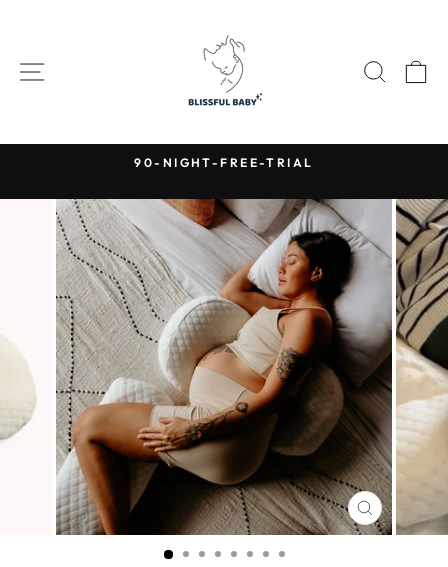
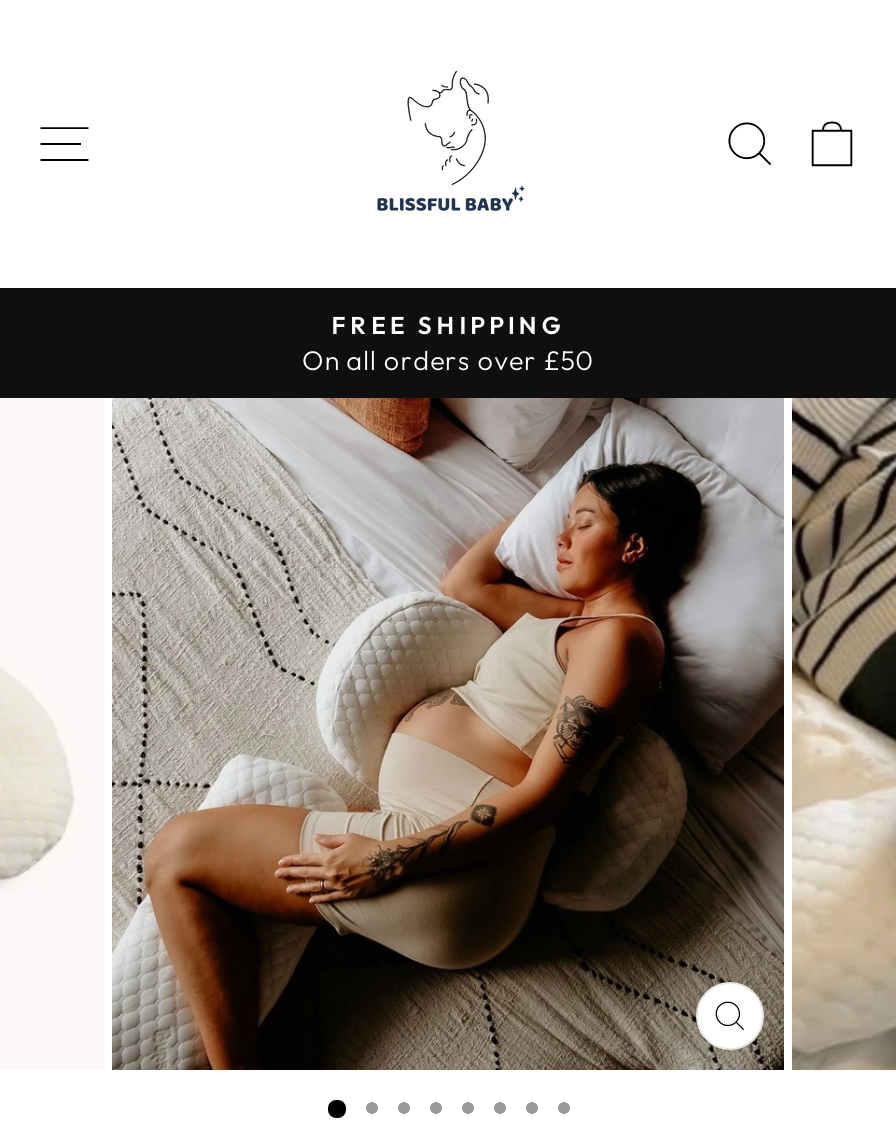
[134,155,314,170] 90-NIGHT-FREE-TRIAL -> [302,310,594,378] FREE SHIPPING | On all orders over £50

